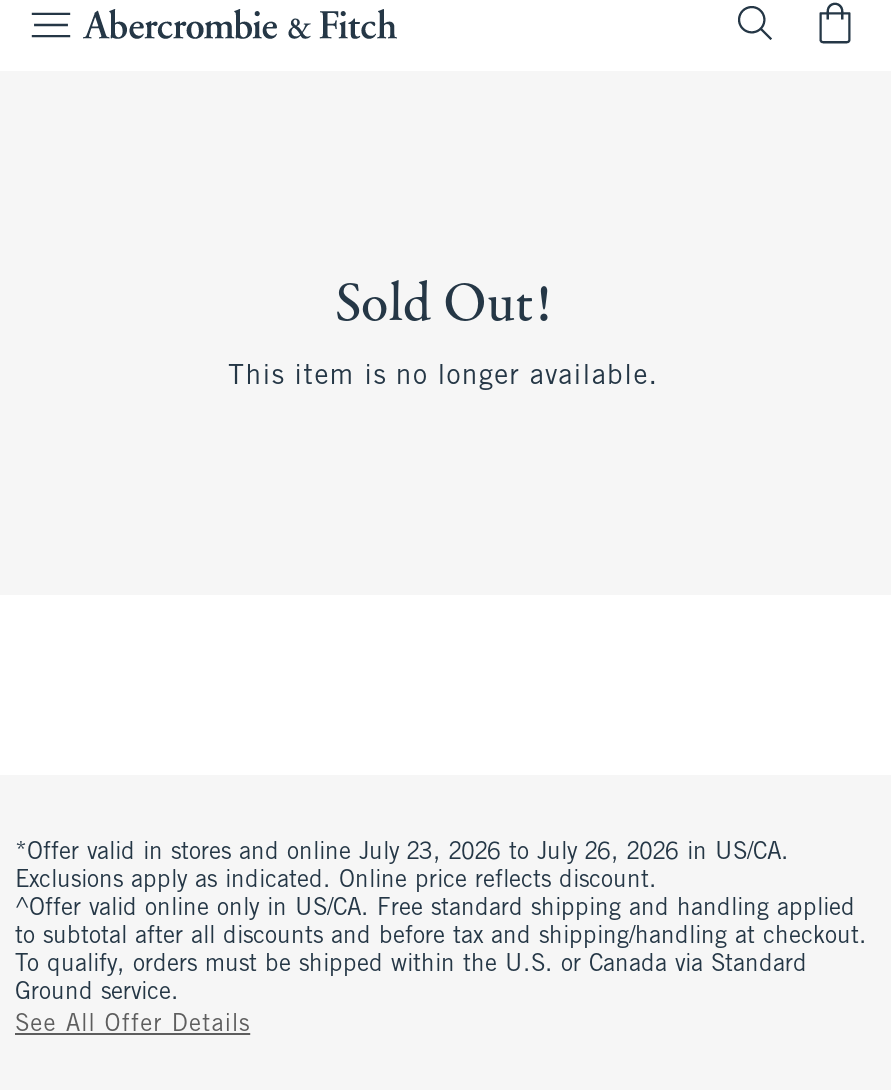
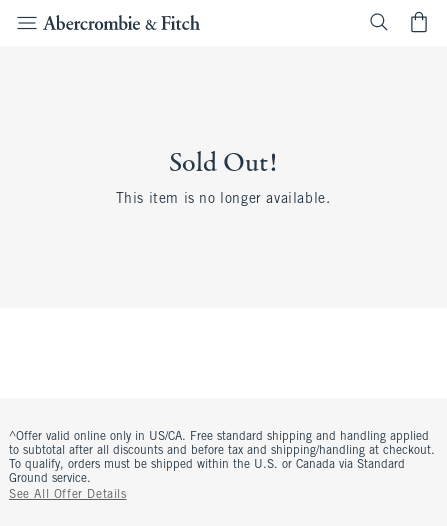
[15,841,789,893] *Offer valid in stores and online July 23, 2026 to July 26, 2026 in US/CA. | Exclusions apply as indicated. Online price reflects discount. -> none

